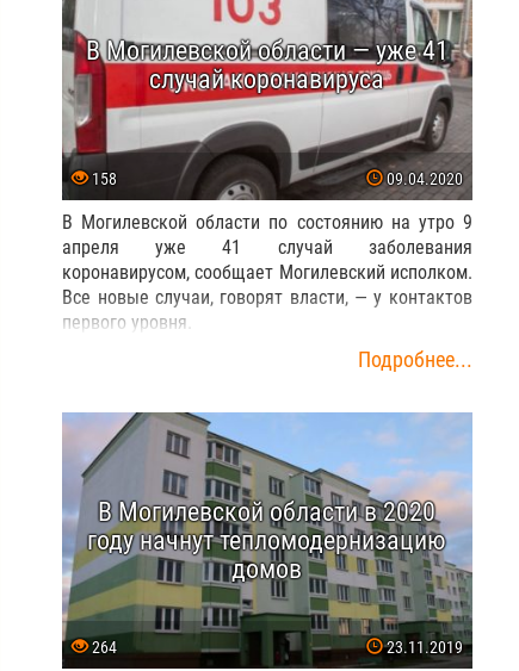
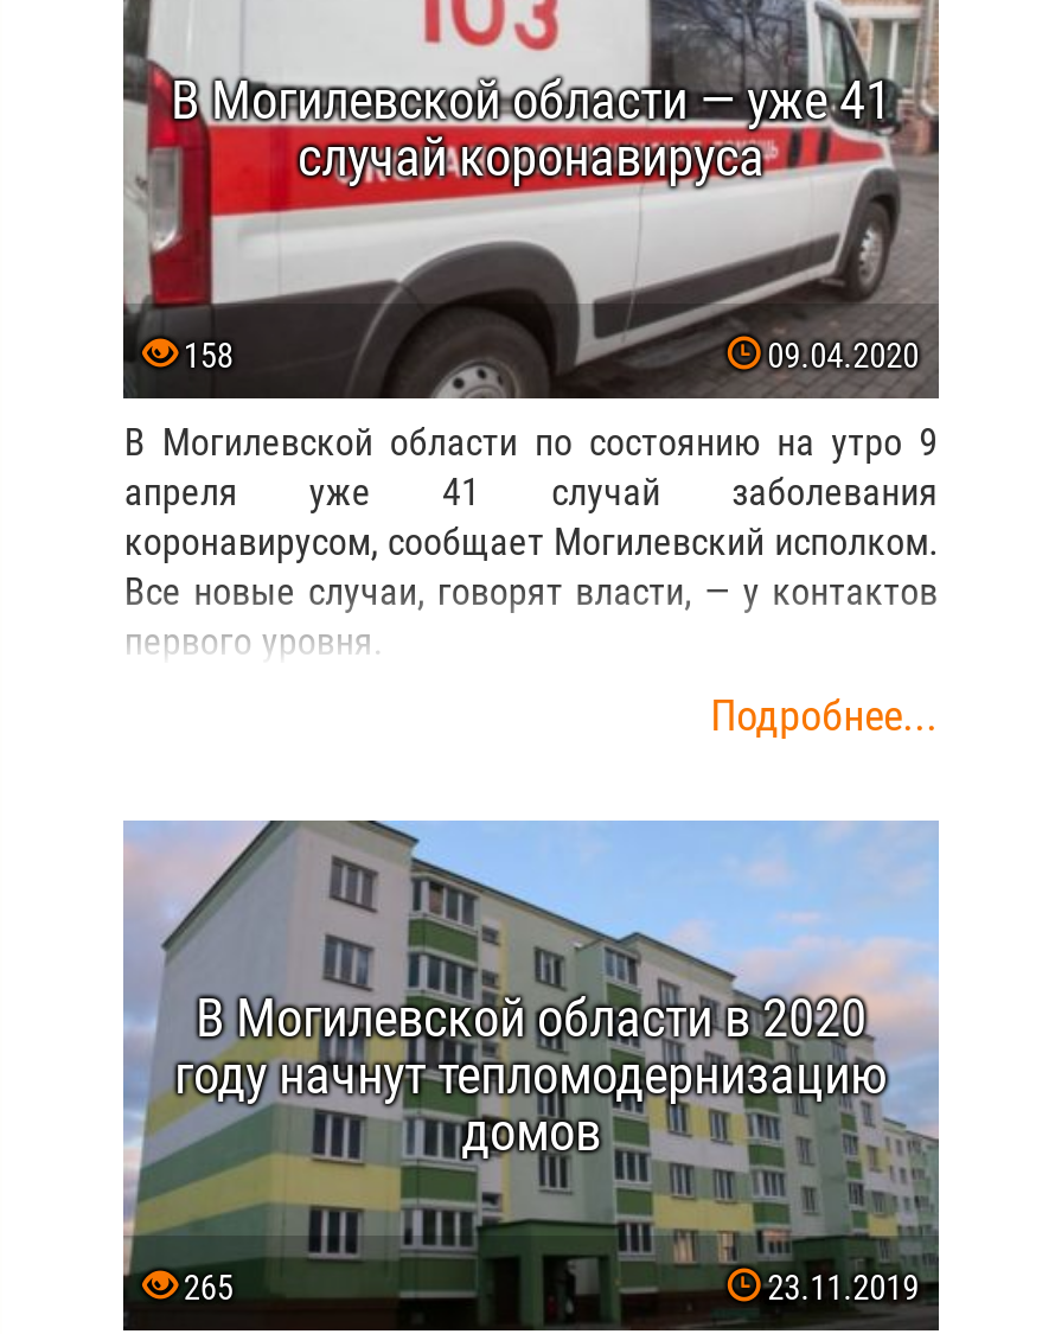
[89,637,117,658] 264 -> [176,1268,233,1308] 265

